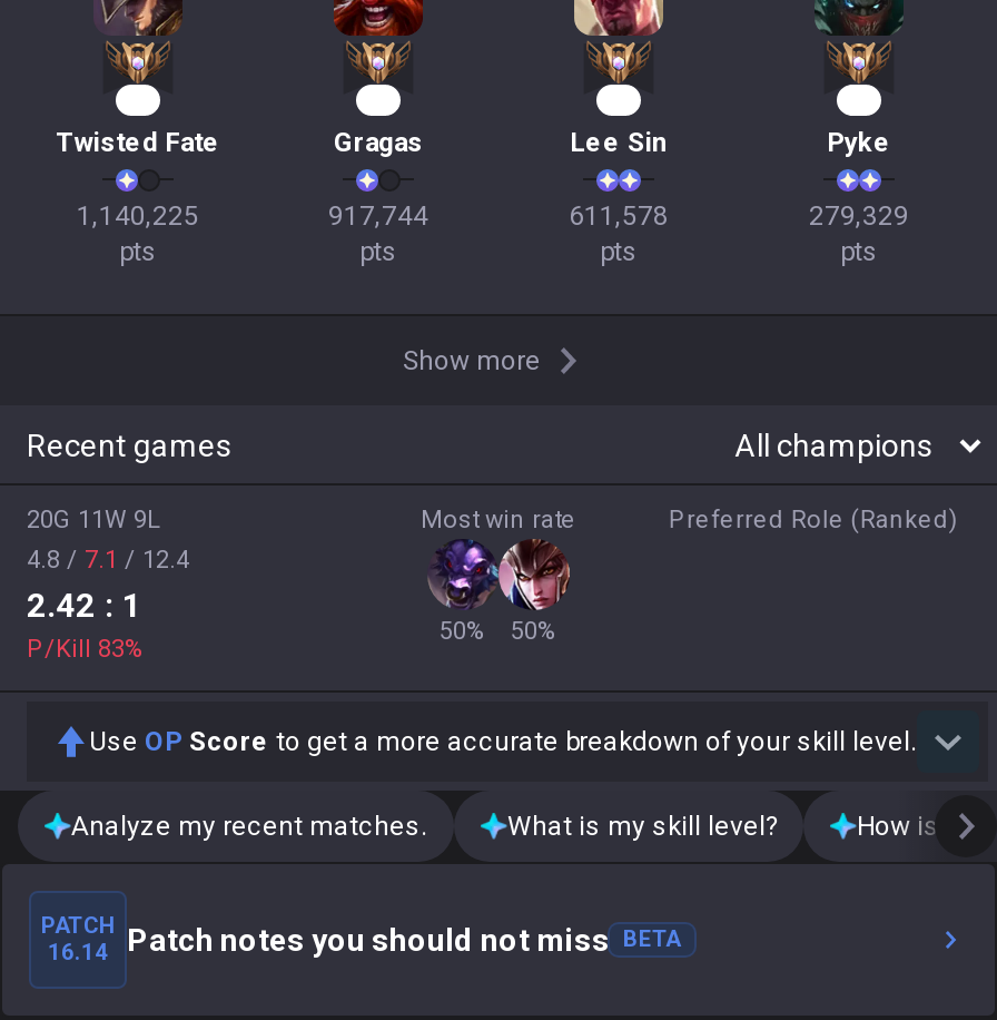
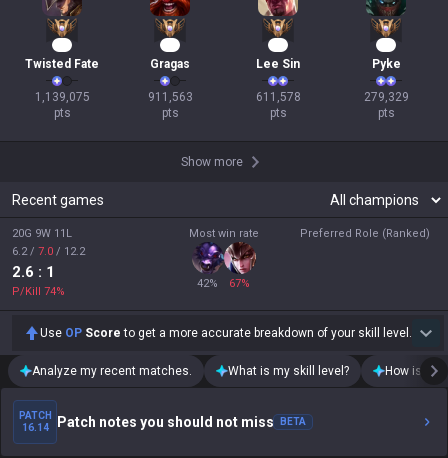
[77,200,199,232] 1,140,225 -> [34,90,89,104] 1,139,075
[328,200,428,232] 917,744 -> [147,90,192,104] 911,563
[27,506,160,534] 20G 11W 9L -> [12,227,72,240] 20G 9W 11L
[27,546,189,575] 4.8 / 7.1 / 12.4 -> [12,245,85,258] 6.2 / 7.0 / 12.2
[27,586,142,626] 2.42: 1 -> [12,263,55,281] 2.6: 1
[440,617,486,646] 50% -> [197,277,218,290] 42%
[511,617,557,646] 50% -> [229,277,250,290] 67%
[27,635,145,664] P/Kill 83% -> [12,285,65,298] P/Kill 74%

